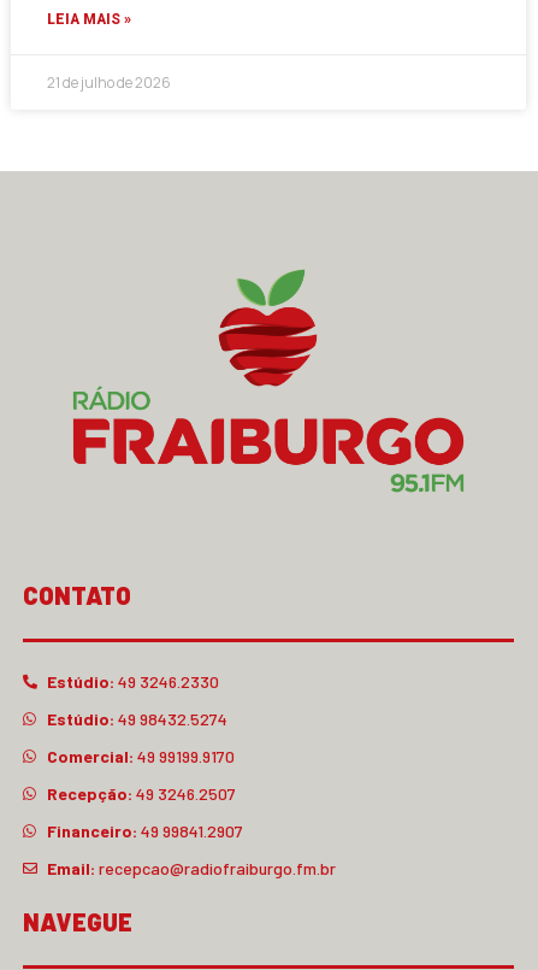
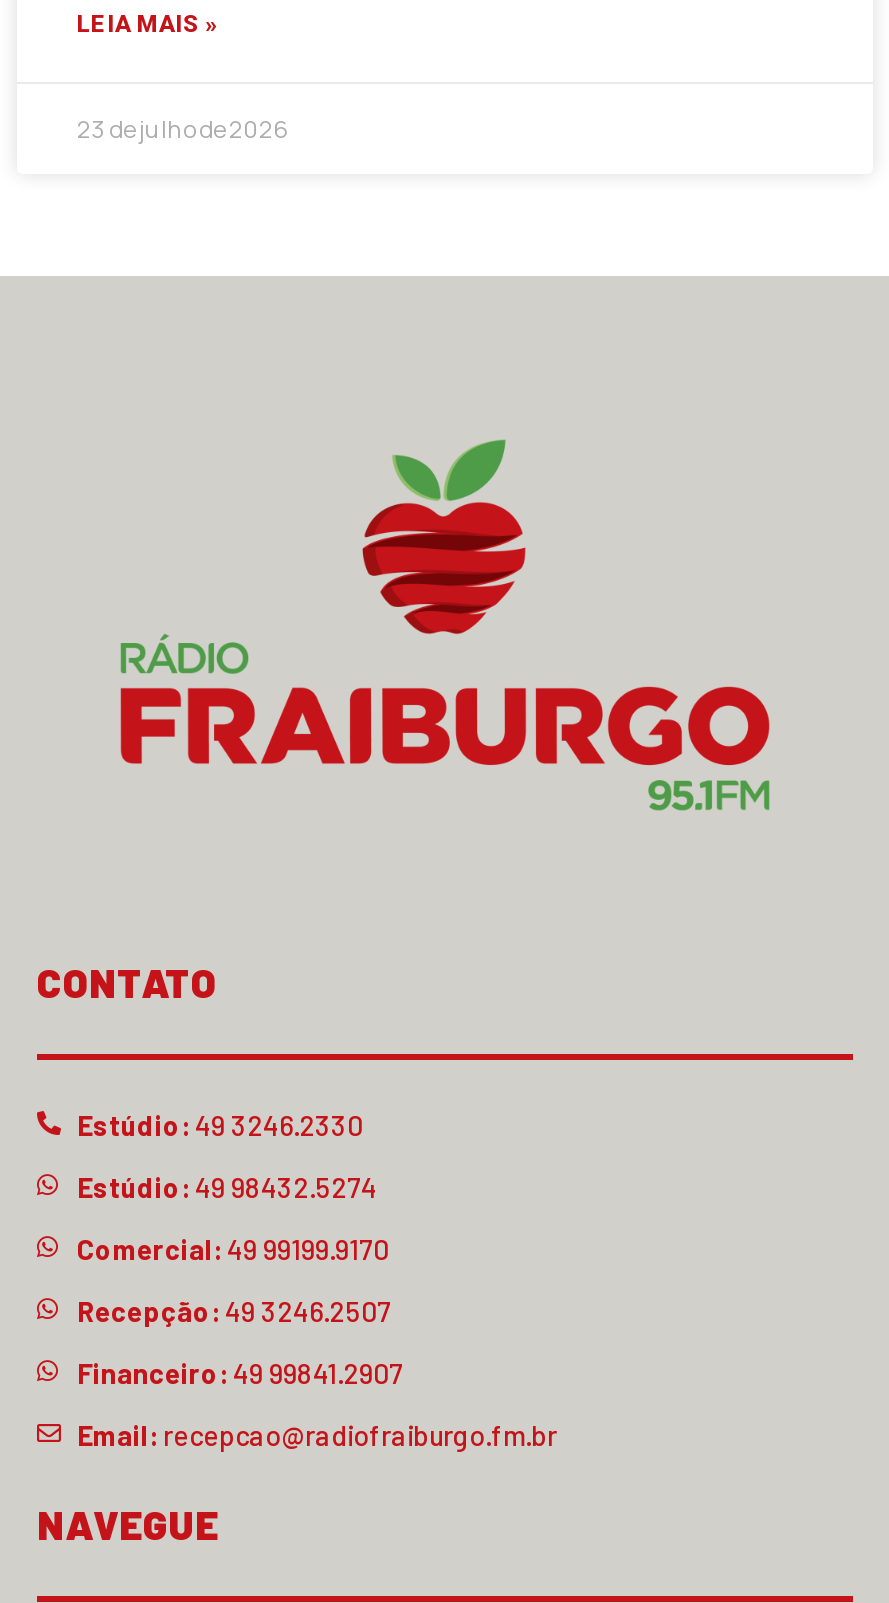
[47,72,171,92] 21 de julho de 2026 -> [77,111,289,145] 23 de julho de 2026

